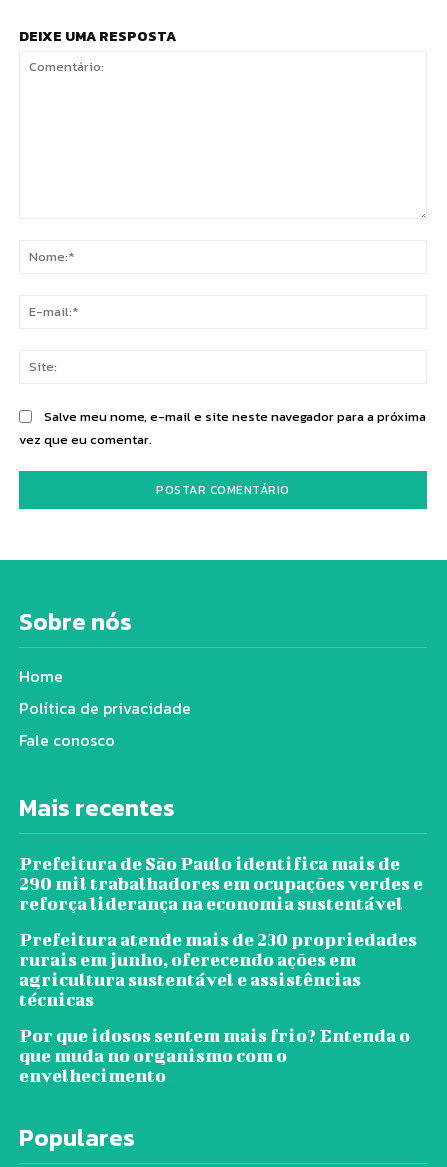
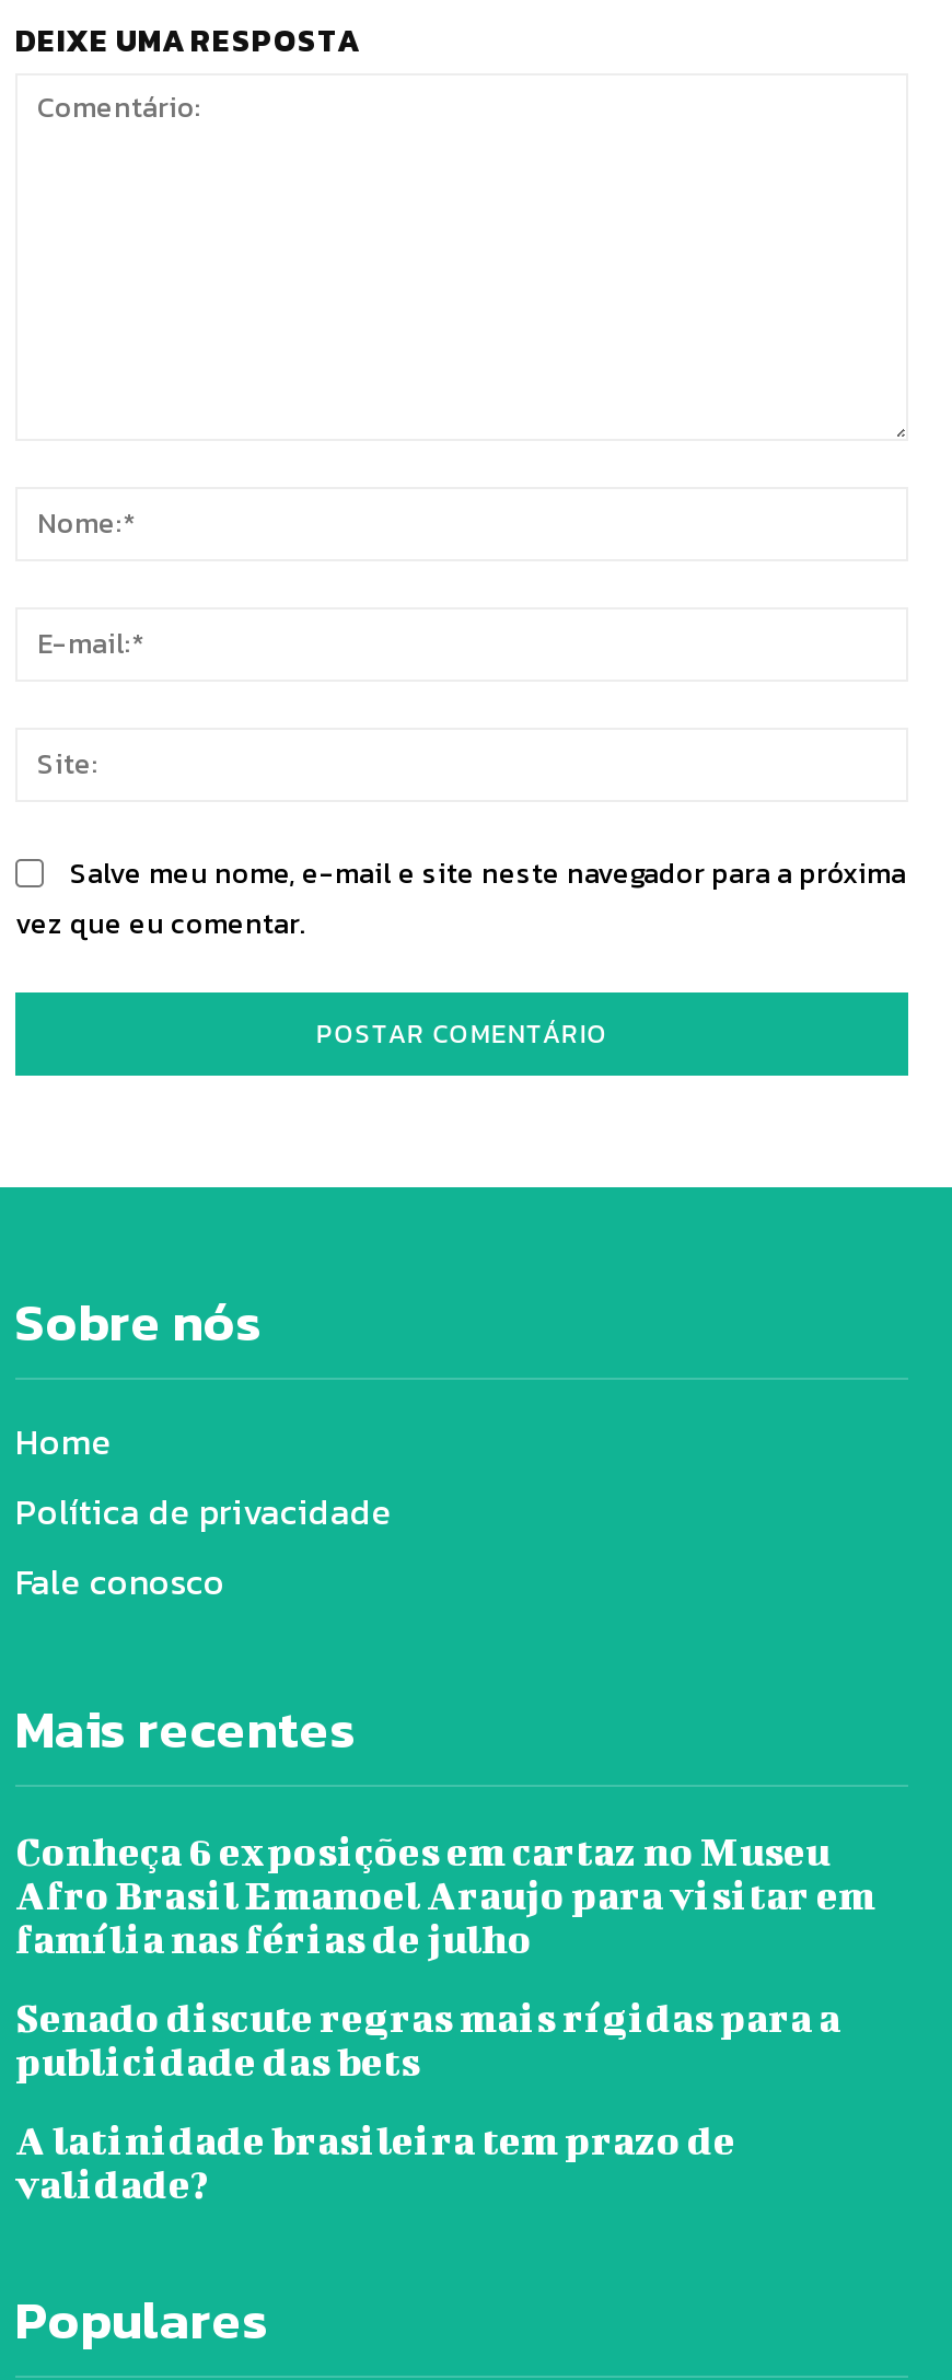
[19,853,423,914] Prefeitura de São Paulo identifica mais de | 290 mil trabalhadores em ocupações verdes e | reforça liderança na economia sustentável -> [15,1828,875,1962] Conheça 6 exposições em cartaz no Museu | Afro Brasil Emanoel Araujo para visitar em | família nas férias de julho
[19,929,417,1010] Prefeitura atende mais de 230 propriedades | rurais em junho, oferecendo ações em | agricultura sustentável e assistências | técnicas -> [15,1995,840,2084] Senado discute regras mais rígidas para a | publicidade das bets
[19,1025,410,1086] Por que idosos sentem mais frio? Entenda o | que muda no organismo com o | envelhecimento -> [15,2117,735,2207] A latinidade brasileira tem prazo de | validade?

